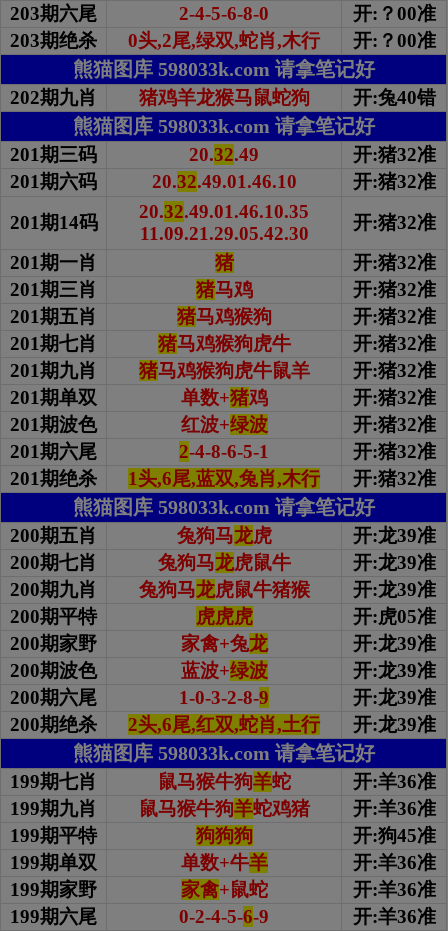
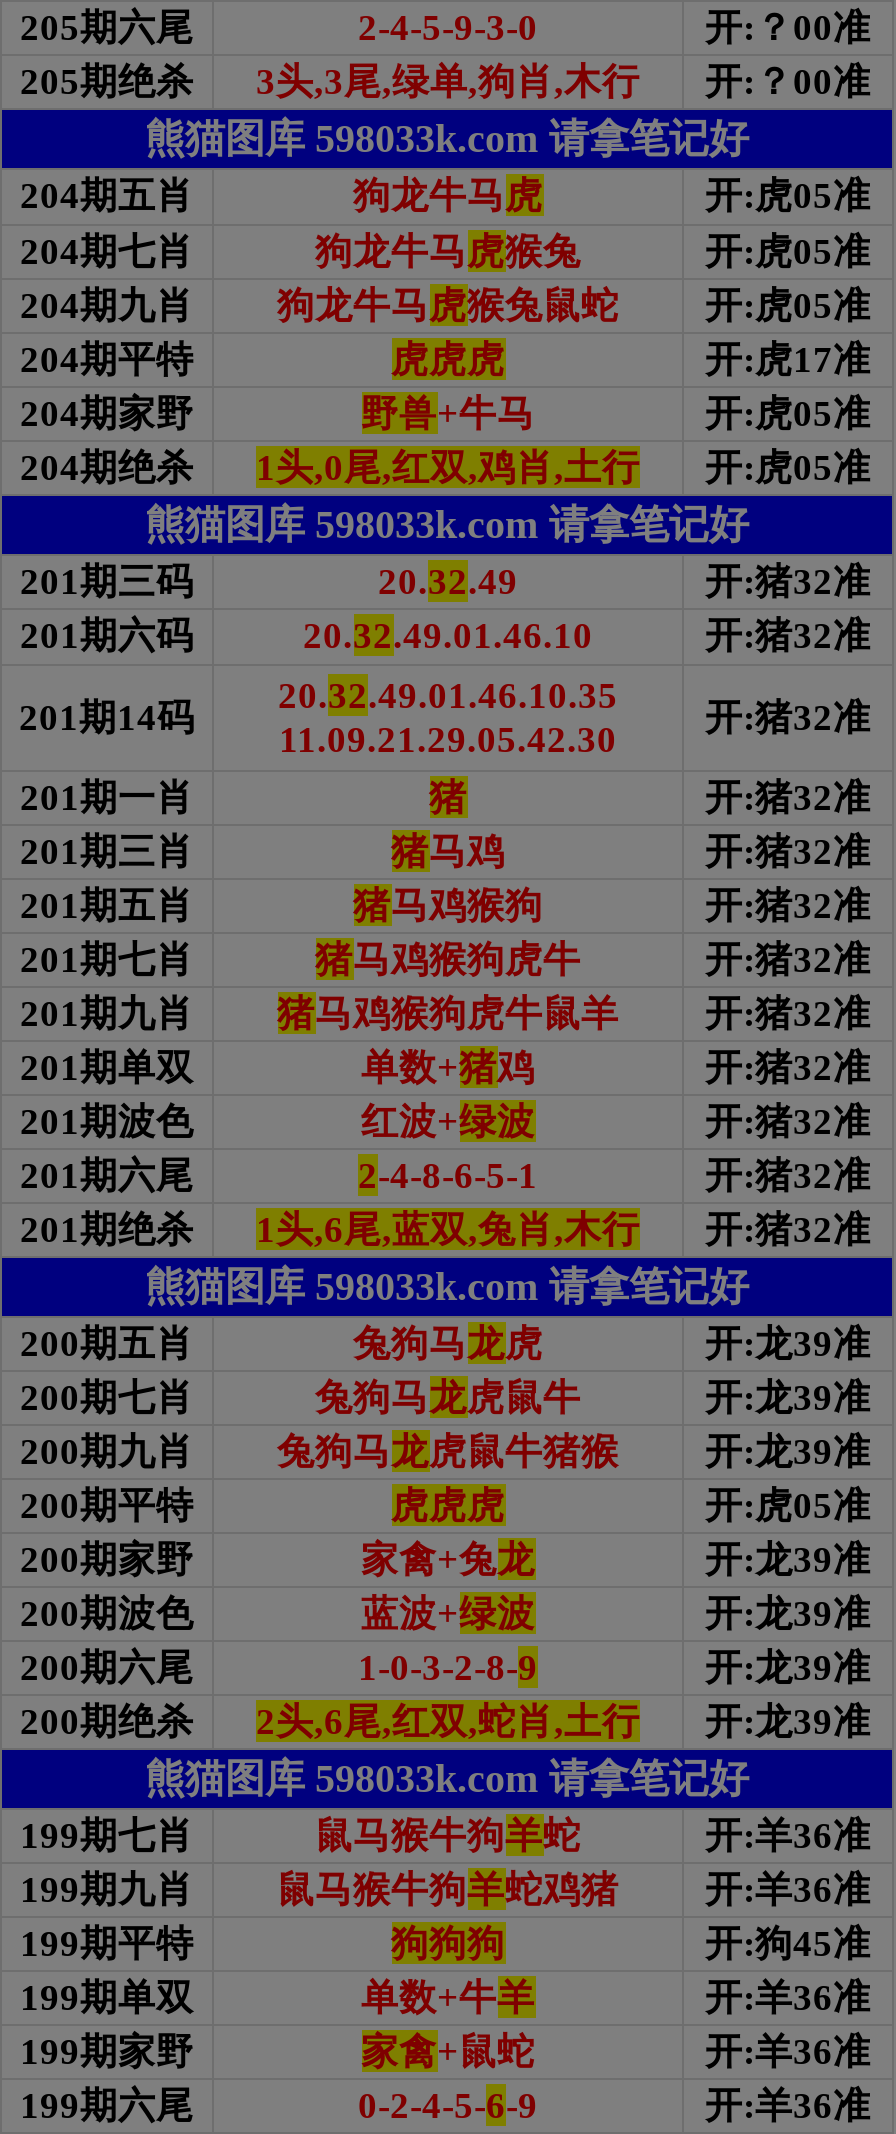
[10,3,97,24] 203期六尾 -> [20,7,194,49] 205期六尾
[179,3,269,24] 2-4-5-6-8-0 -> [358,7,538,49] 2-4-5-9-3-0
[10,30,97,51] 203期绝杀 -> [20,61,194,103] 205期绝杀
[128,30,320,51] 0头,2尾,绿双,蛇肖,木行 -> [256,61,640,103] 3头,3尾,绿单,狗肖,木行
[10,87,435,108] 202期九肖 | 猪鸡羊龙猴马鼠蛇狗 | 开:兔40错 -> [20,175,871,489] 204期五肖 | 狗龙牛马虎 | 开:虎05准 | 204期七肖 | 狗龙牛马虎猴兔 | 开:虎05准 | 204期九肖 | 狗龙牛马虎猴兔鼠蛇 | 开:虎05准 | 204期平特 | 虎虎虎 | 开:虎17准 | 204期家野 | 野兽+牛马 | 开:虎05准 | 204期绝杀 | 1头,0尾,红双,鸡肖,土行 | 开:虎05准

